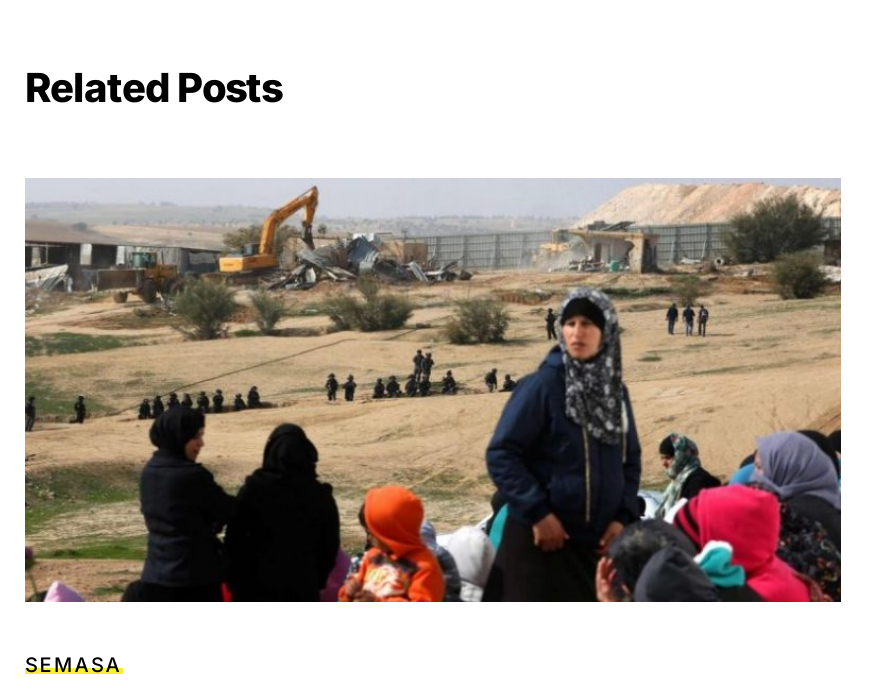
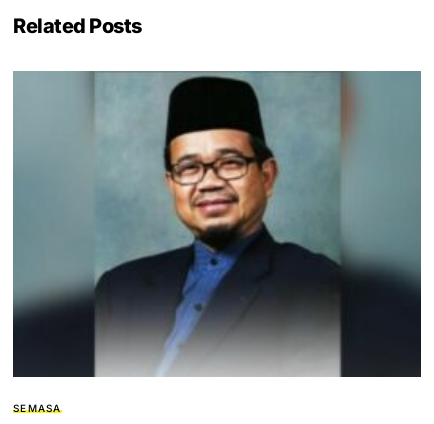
[23,180,841,604] [image] -> [12,71,422,378] [image]

